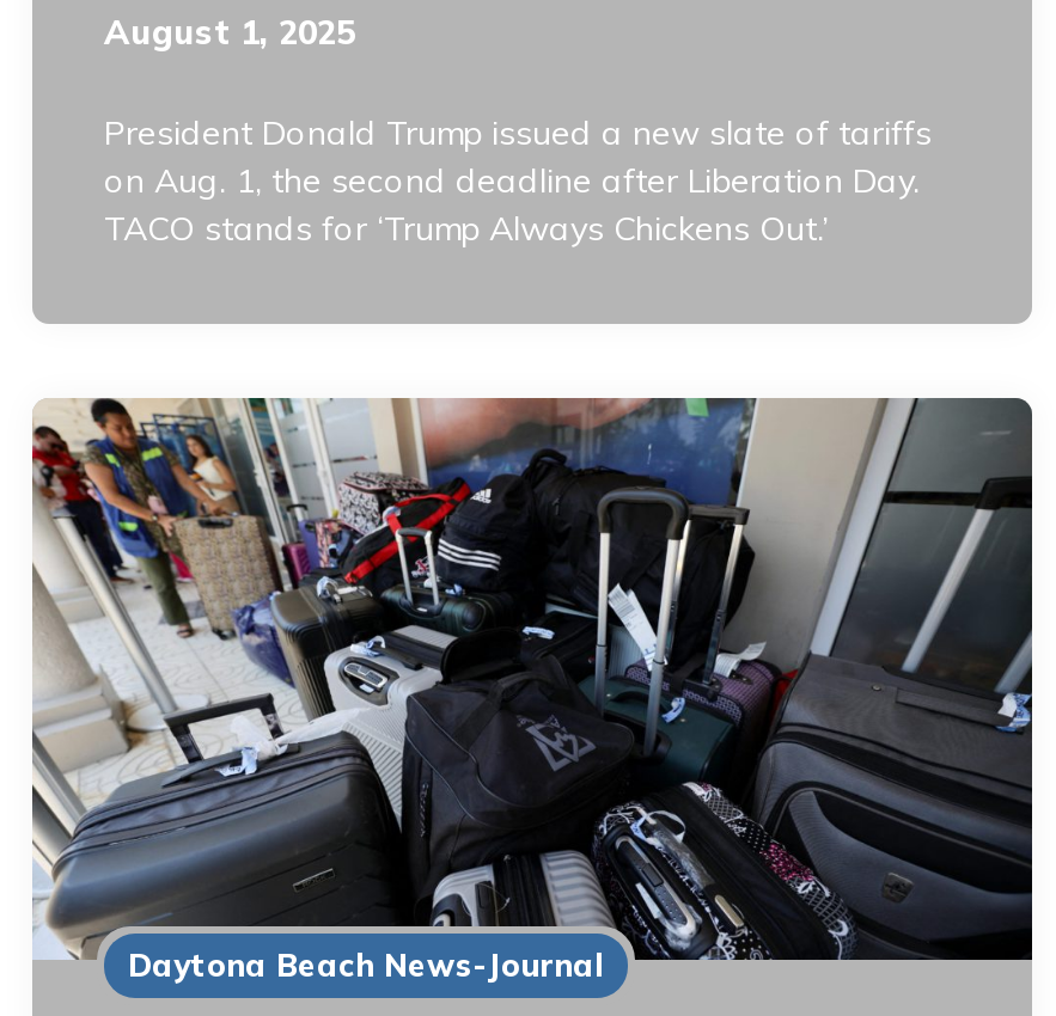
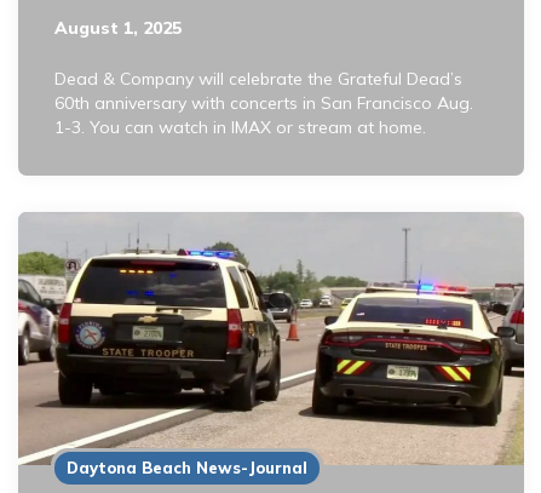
[104,113,932,251] President Donald Trump issued a new slate of tariffs | on Aug. 1, the second deadline after Liberation Day. | TACO stands for ‘Trump Always Chickens Out.’ -> [54,67,473,138] Dead & Company will celebrate the Grateful Dead’s | 60th anniversary with concerts in San Francisco Aug. | 1-3. You can watch in IMAX or stream at home.
[32,398,1034,962] [image] -> [18,213,525,465] [image]

